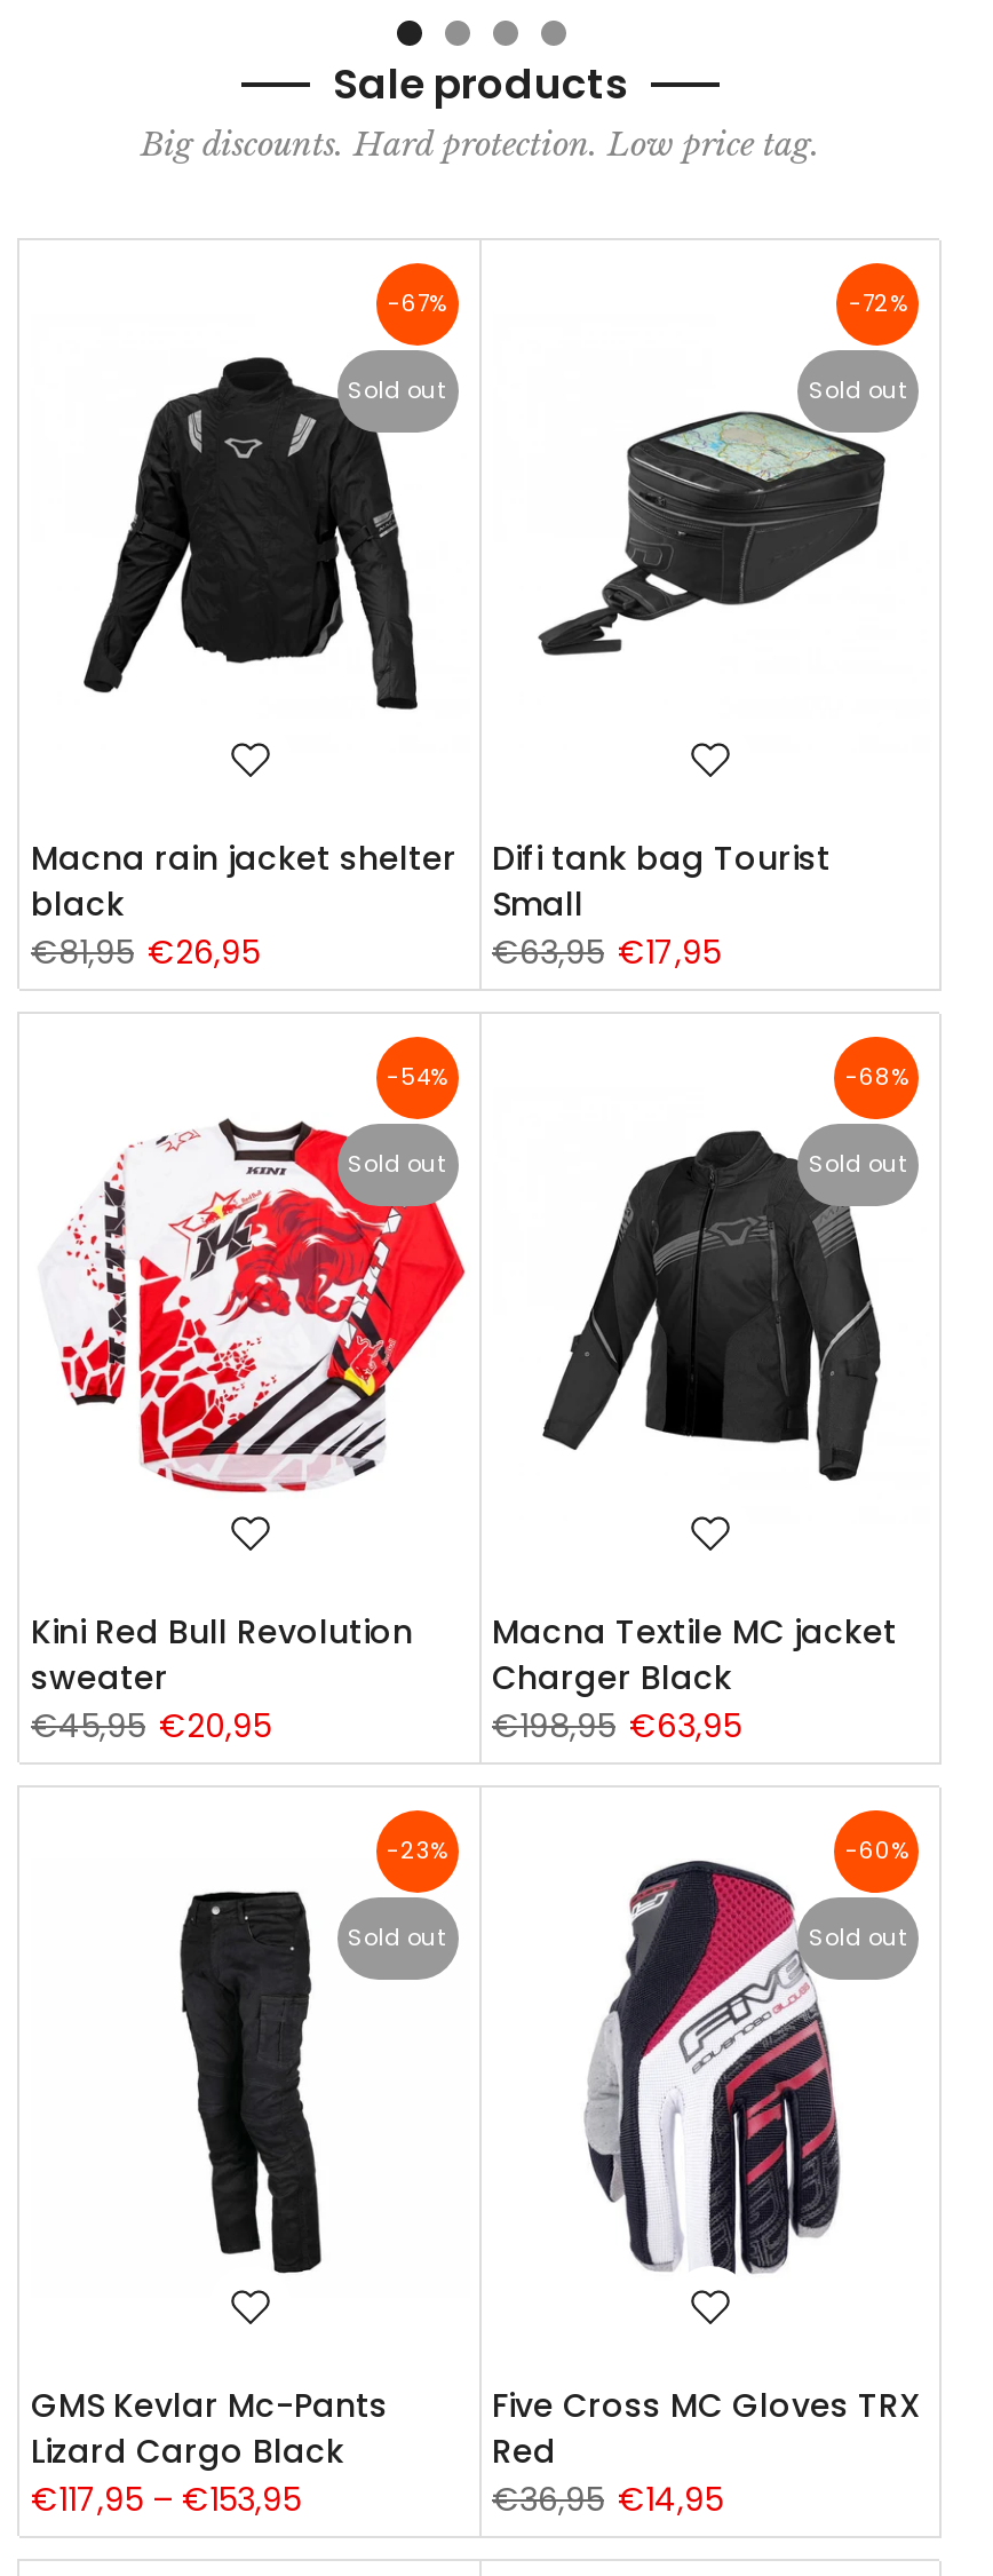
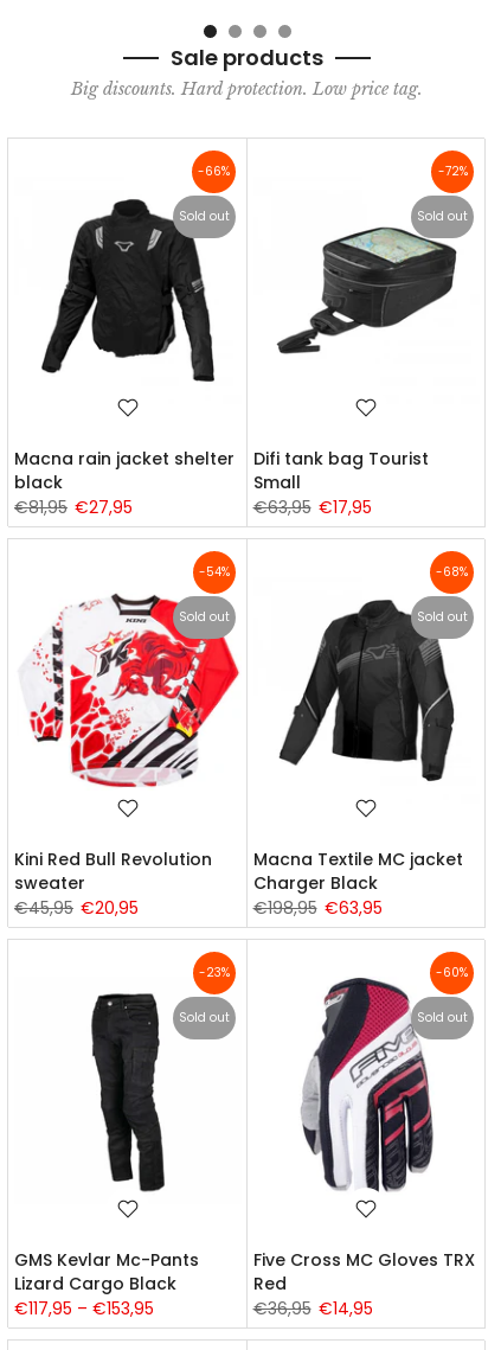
[388,287,445,322] -67% -> [197,163,229,181] -66%
[31,930,260,975] €81,95 €26,95 -> [14,496,133,519] €81,95 €27,95

